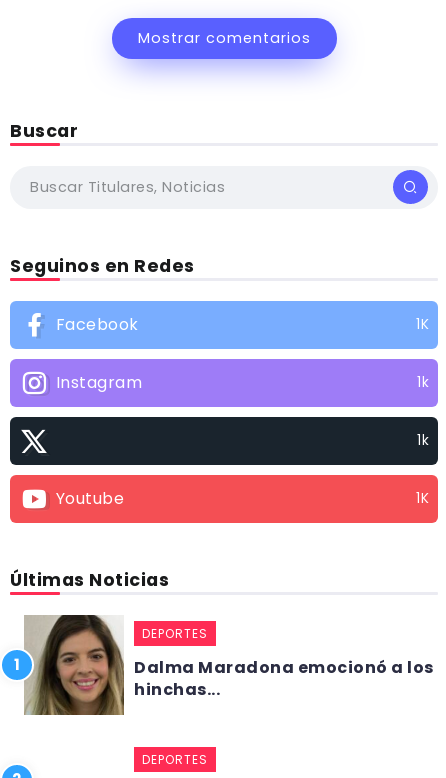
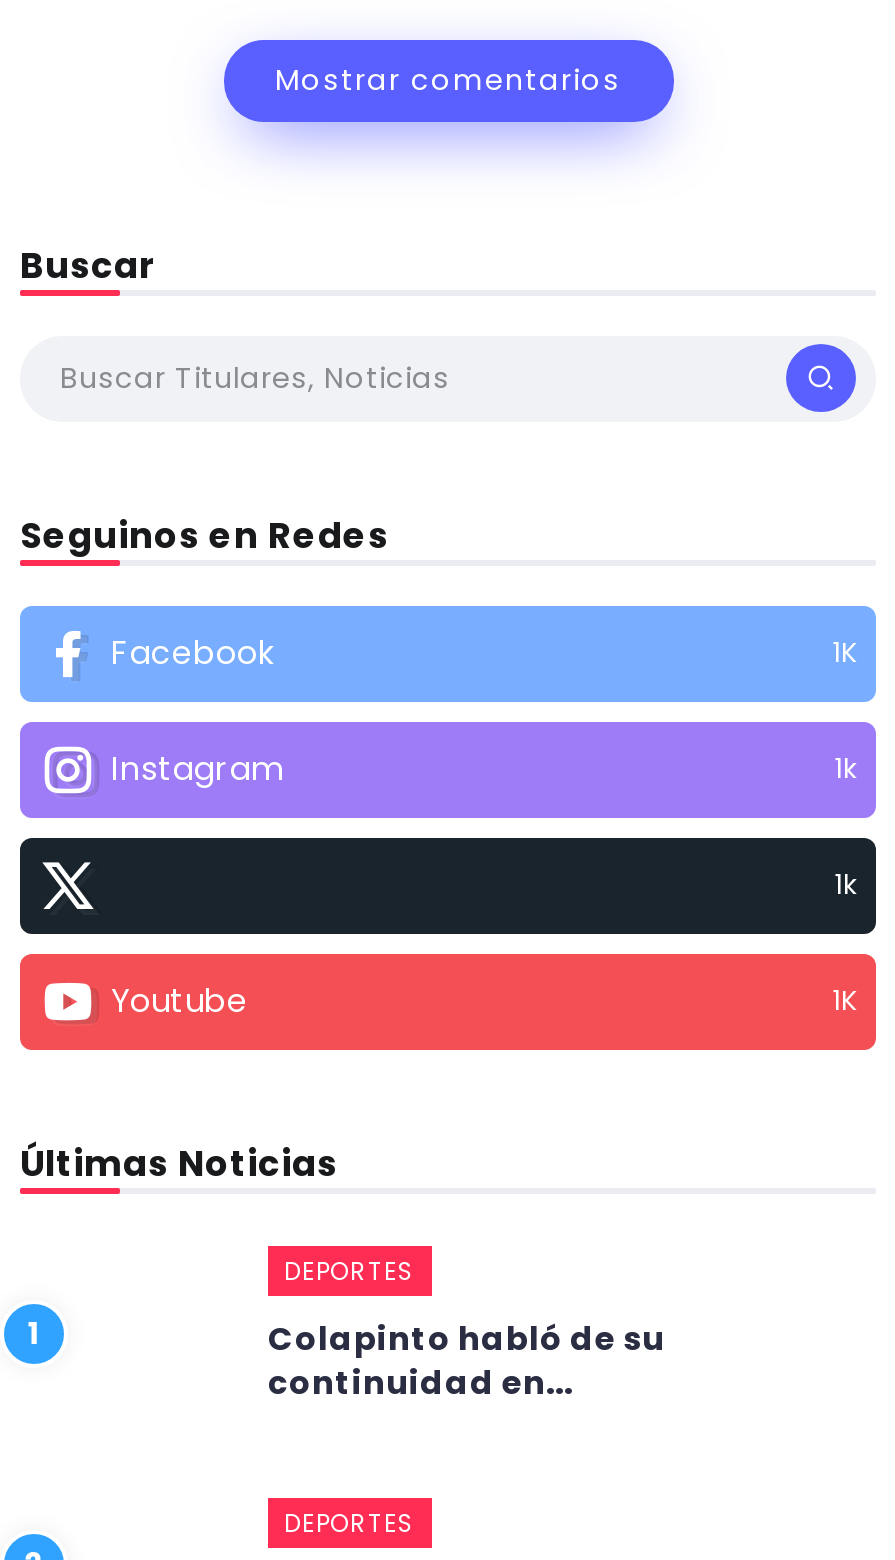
[23,614,125,716] [image] -> none
[134,656,433,701] Dalma Maradona emocionó a los | hinchas... -> [268,1316,665,1406] Colapinto habló de su | continuidad en...

